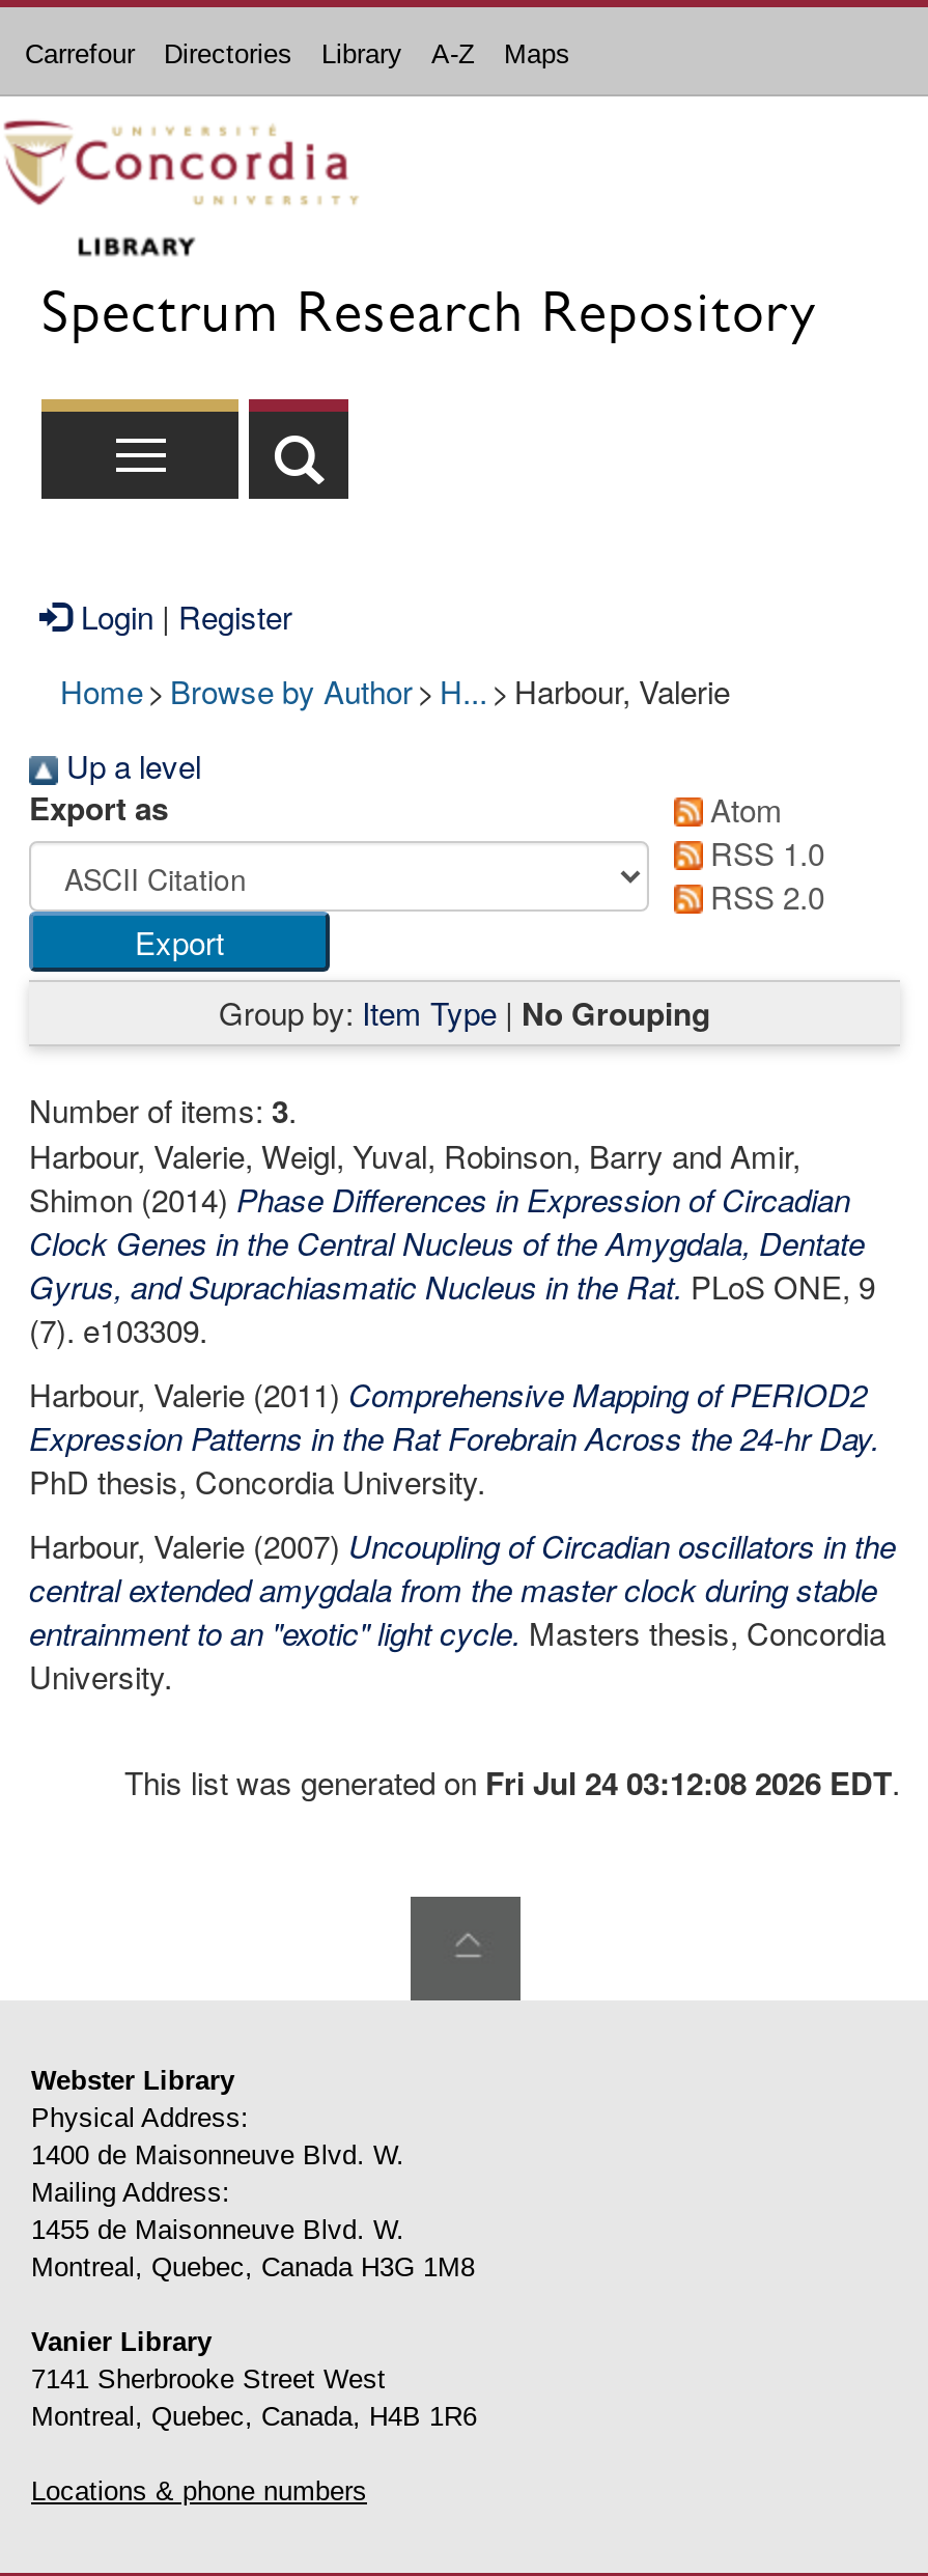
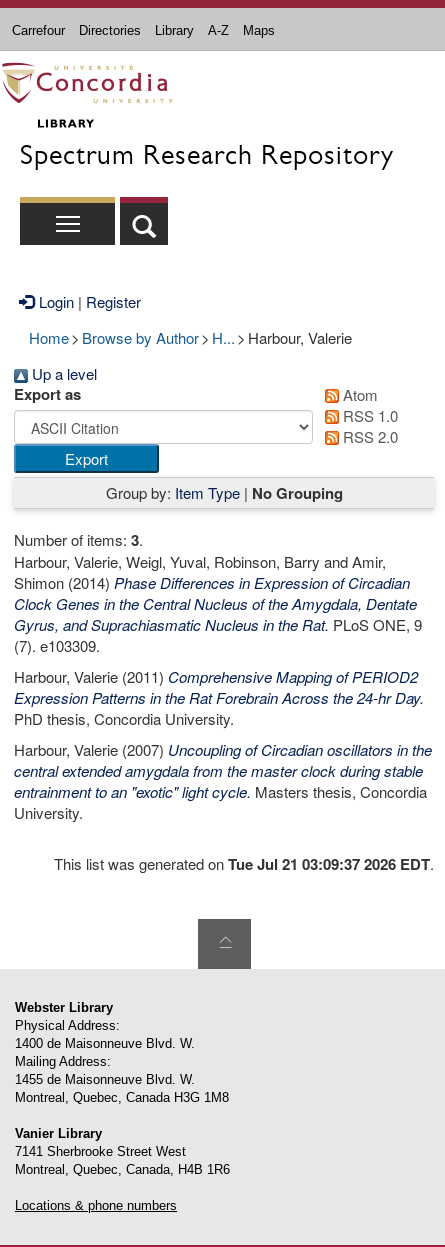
[124,1760,900,1805] This list was generated on Fri Jul 24 03:12:08 2026 EDT. -> [54,853,434,875] This list was generated on Tue Jul 21 03:09:37 2026 EDT.

